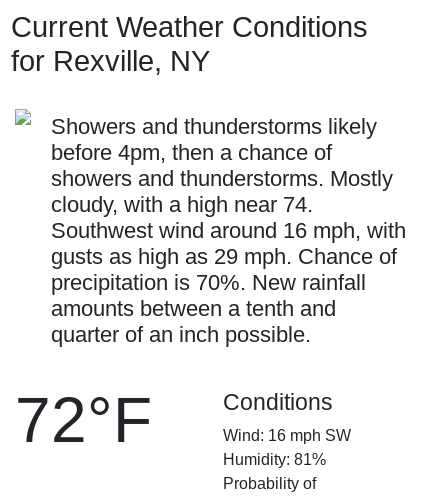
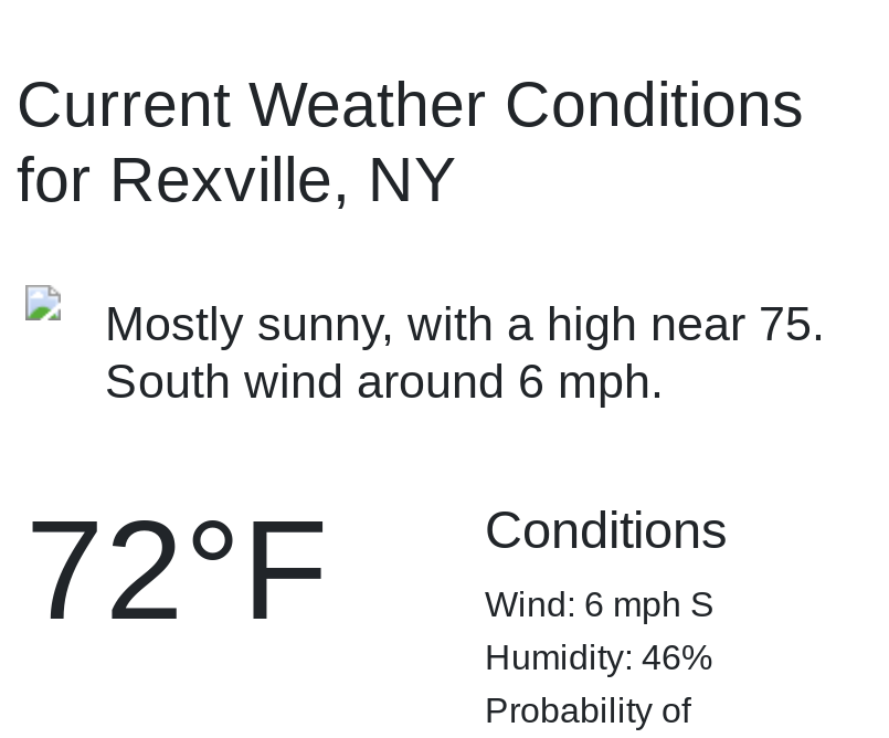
[51,114,406,347] Showers and thunderstorms likely | before 4pm, then a chance of | showers and thunderstorms. Mostly | cloudy, with a high near 74. | Southwest wind around 16 mph, with | gusts as high as 29 mph. Chance of | precipitation is 70%. New rainfall | amounts between a tenth and | quarter of an inch possible. -> [105,296,825,409] Mostly sunny, with a high near 75. | South wind around 6 mph.
[223,427,351,444] Wind: 16 mph SW -> [485,586,715,623] Wind: 6 mph S
[223,451,326,468] Humidity: 81% -> [485,639,712,676] Humidity: 46%

